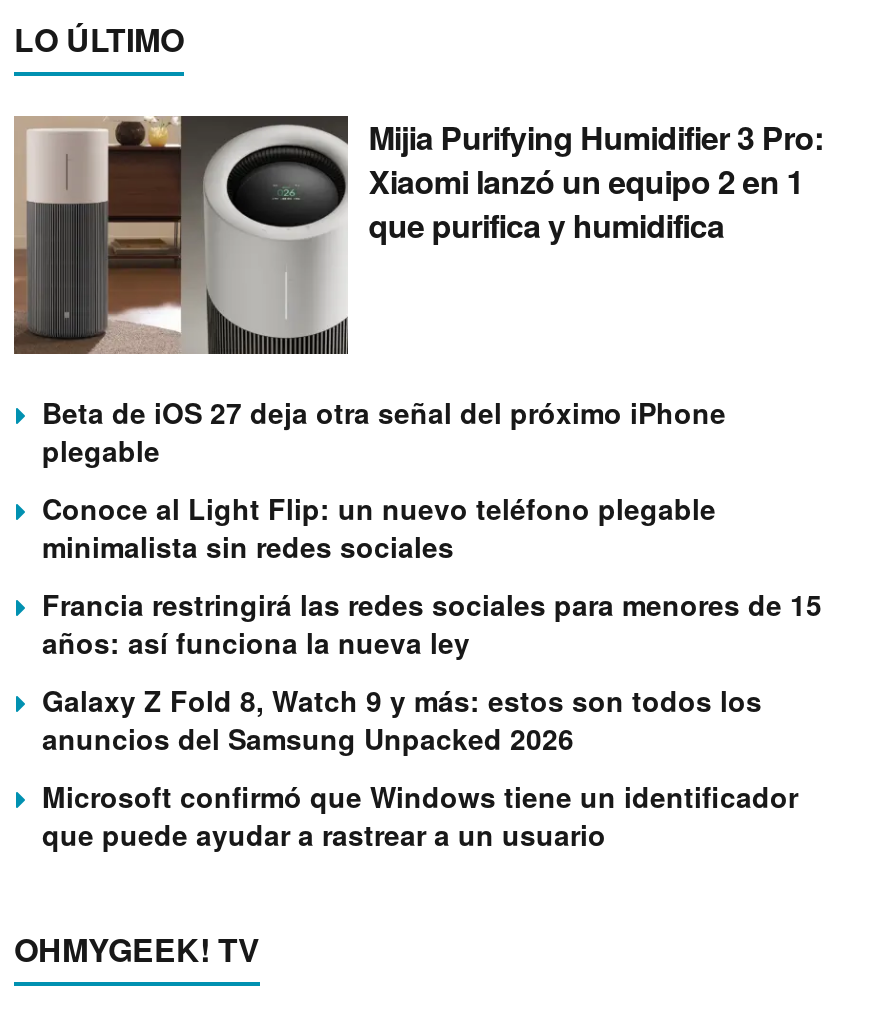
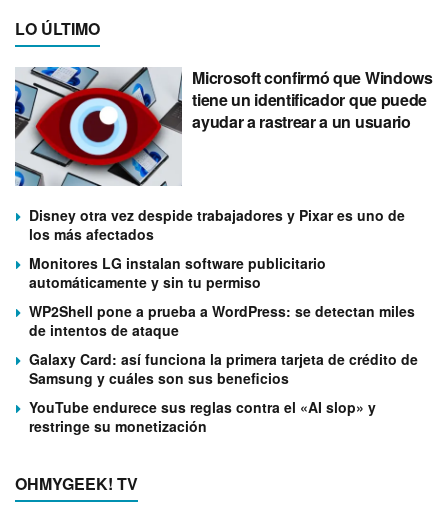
[12,113,823,356] [image] | Mijia Purifying Humidifier 3 Pro: | Xiaomi lanzó un equipo 2 en 1 | que purifica y humidifica -> [14,65,433,187] [image] | Microsoft confirmó que Windows | tiene un identificador que puede | ayudar a rastrear a un usuario
[42,392,822,854] Beta de iOS 27 deja otra señal del próximo iPhone | plegable | Conoce al Light Flip: un nuevo teléfono plegable | minimalista sin redes sociales | Francia restringirá las redes sociales para menores de 15 | años: así funciona la nueva ley | Galaxy Z Fold 8, Watch 9 y más: estos son todos los | anuncios del Samsung Unpacked 2026 | Microsoft confirmó que Windows tiene un identificador | que puede ayudar a rastrear a un usuario -> [29,205,418,436] Disney otra vez despide trabajadores y Pixar es uno de | los más afectados | Monitores LG instalan software publicitario | automáticamente y sin tu permiso | WP2Shell pone a prueba a WordPress: se detectan miles | de intentos de ataque | Galaxy Card: así funciona la primera tarjeta de crédito de | Samsung y cuáles son sus beneficios | YouTube endurece sus reglas contra el «AI slop» y | restringe su monetización

